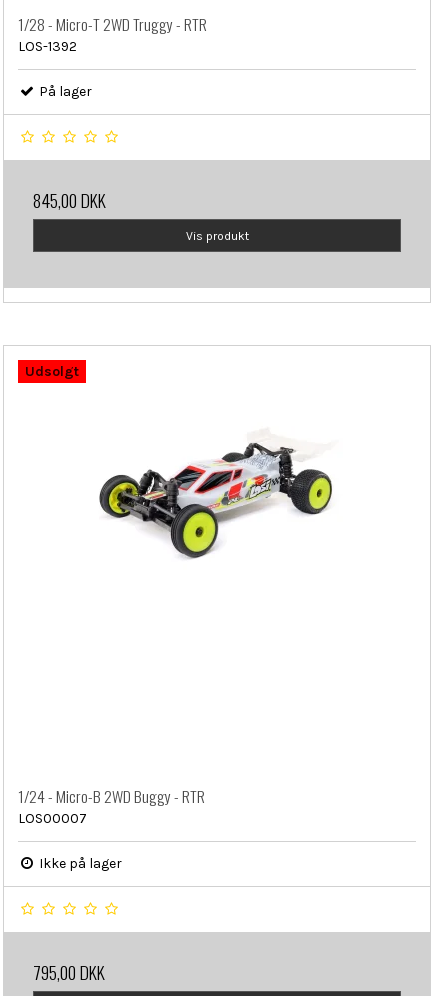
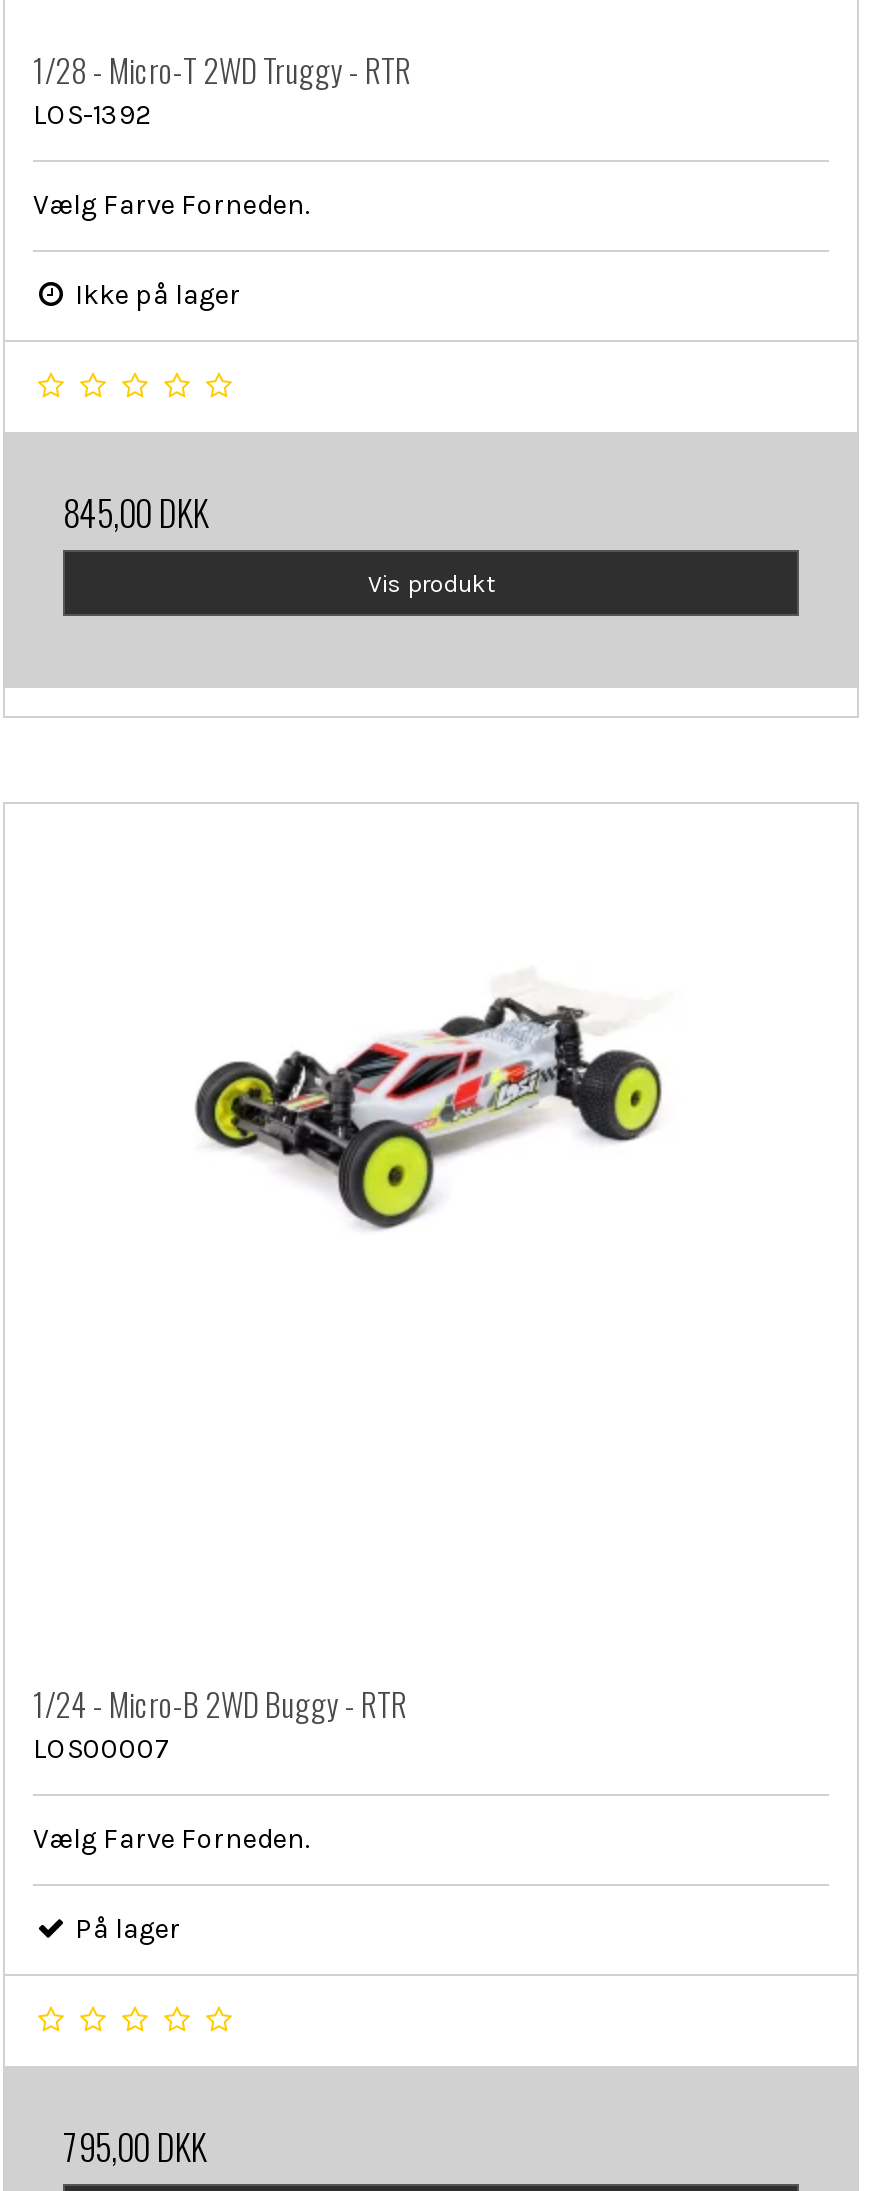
[36,83,92,100] På lager -> [33,189,309,313] Vælg Farve Forneden. | Ikke på lager
[25,363,79,380] Udsolgt -> none
[36,855,122,872] Ikke på lager -> [33,1821,309,1945] Vælg Farve Forneden. | På lager

